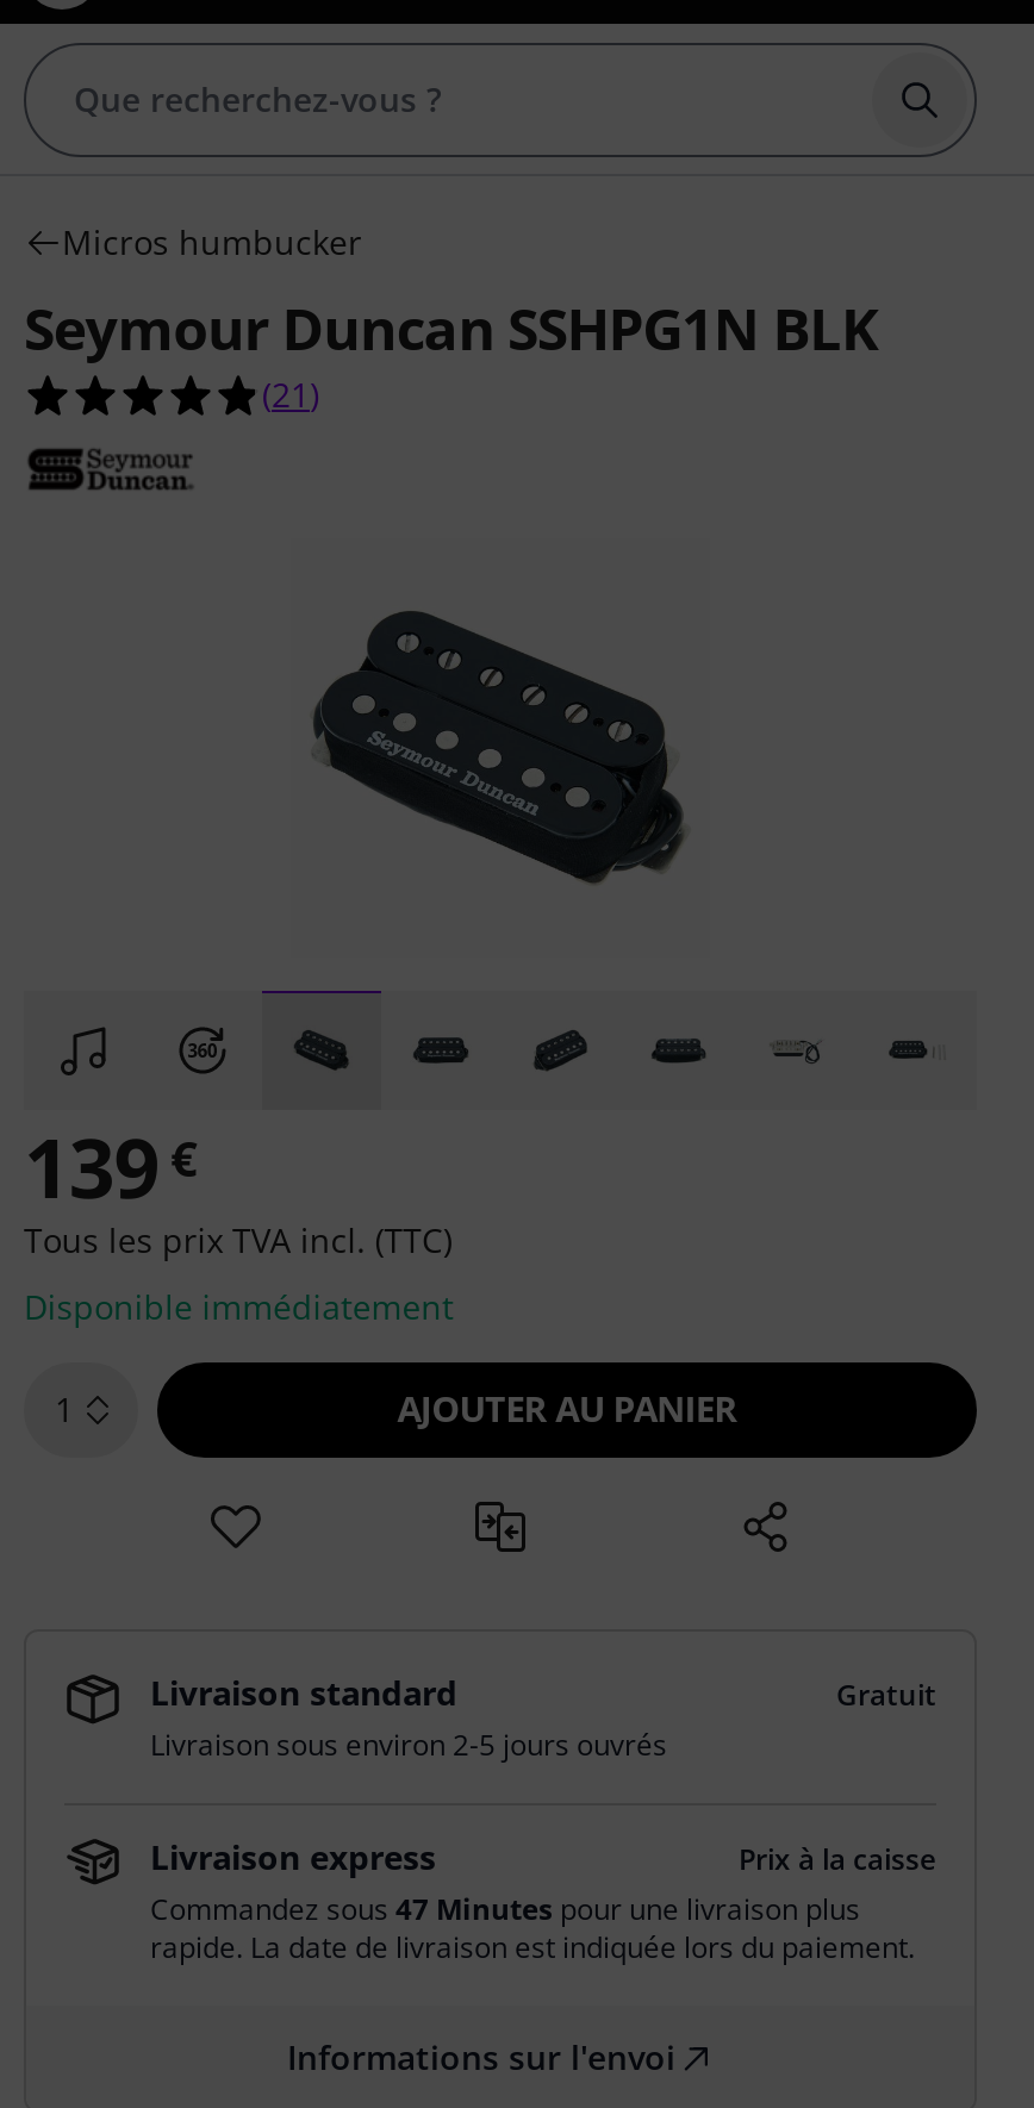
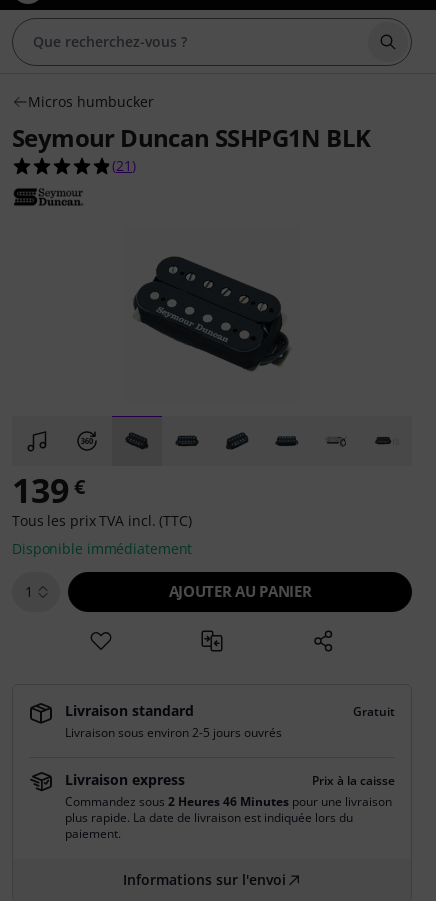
[150,1889,915,1967] Commandez sous 47 Minutes pour une livraison plus | rapide. La date de livraison est indiquée lors du paiement. -> [65,793,392,842] Commandez sous 2 Heures 46 Minutes pour une livraison | plus rapide. La date de livraison est indiquée lors du | paiement.

